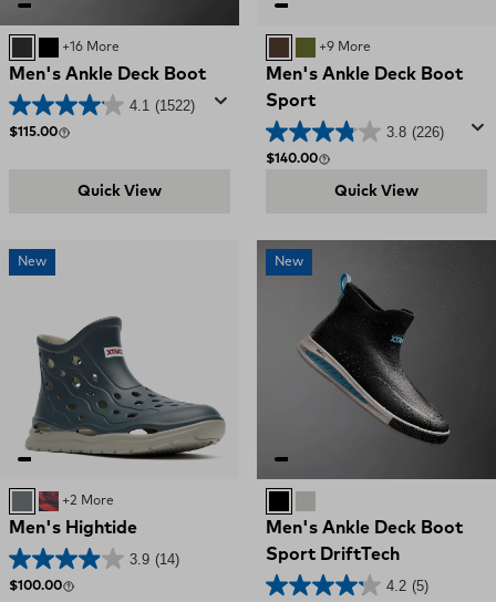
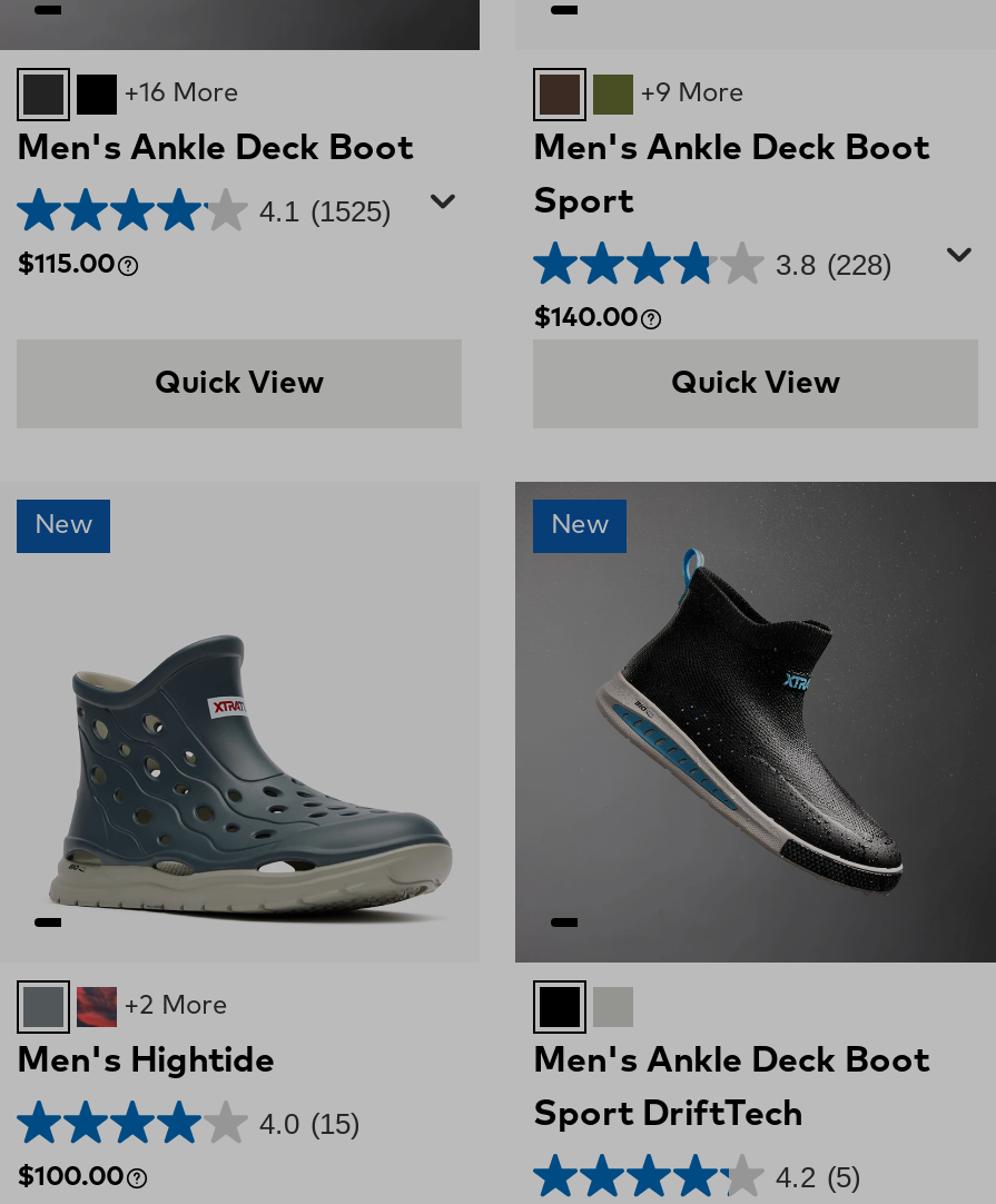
[130,97,195,114] 4.1 (1522) -> [259,195,391,228] 4.1 (1525)
[386,124,444,141] 3.8 (226) -> [776,248,891,282] 3.8 (228)
[130,551,179,568] 3.9 (14) -> [259,1107,359,1141] 4.0 (15)

